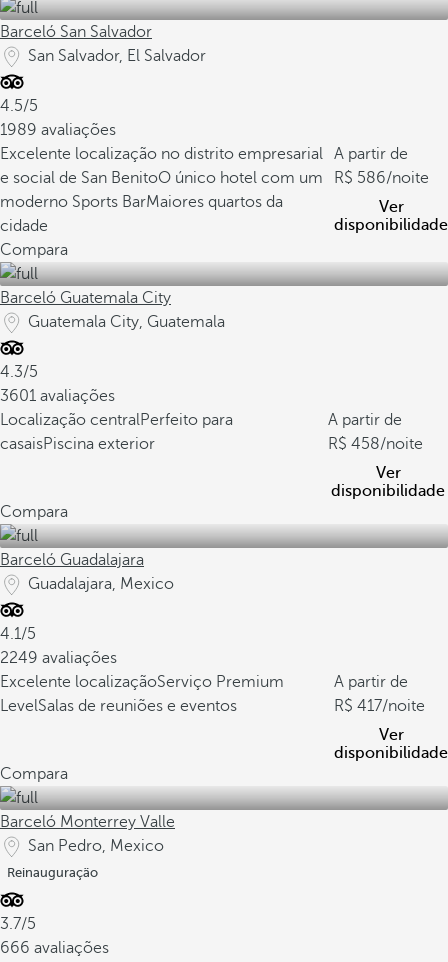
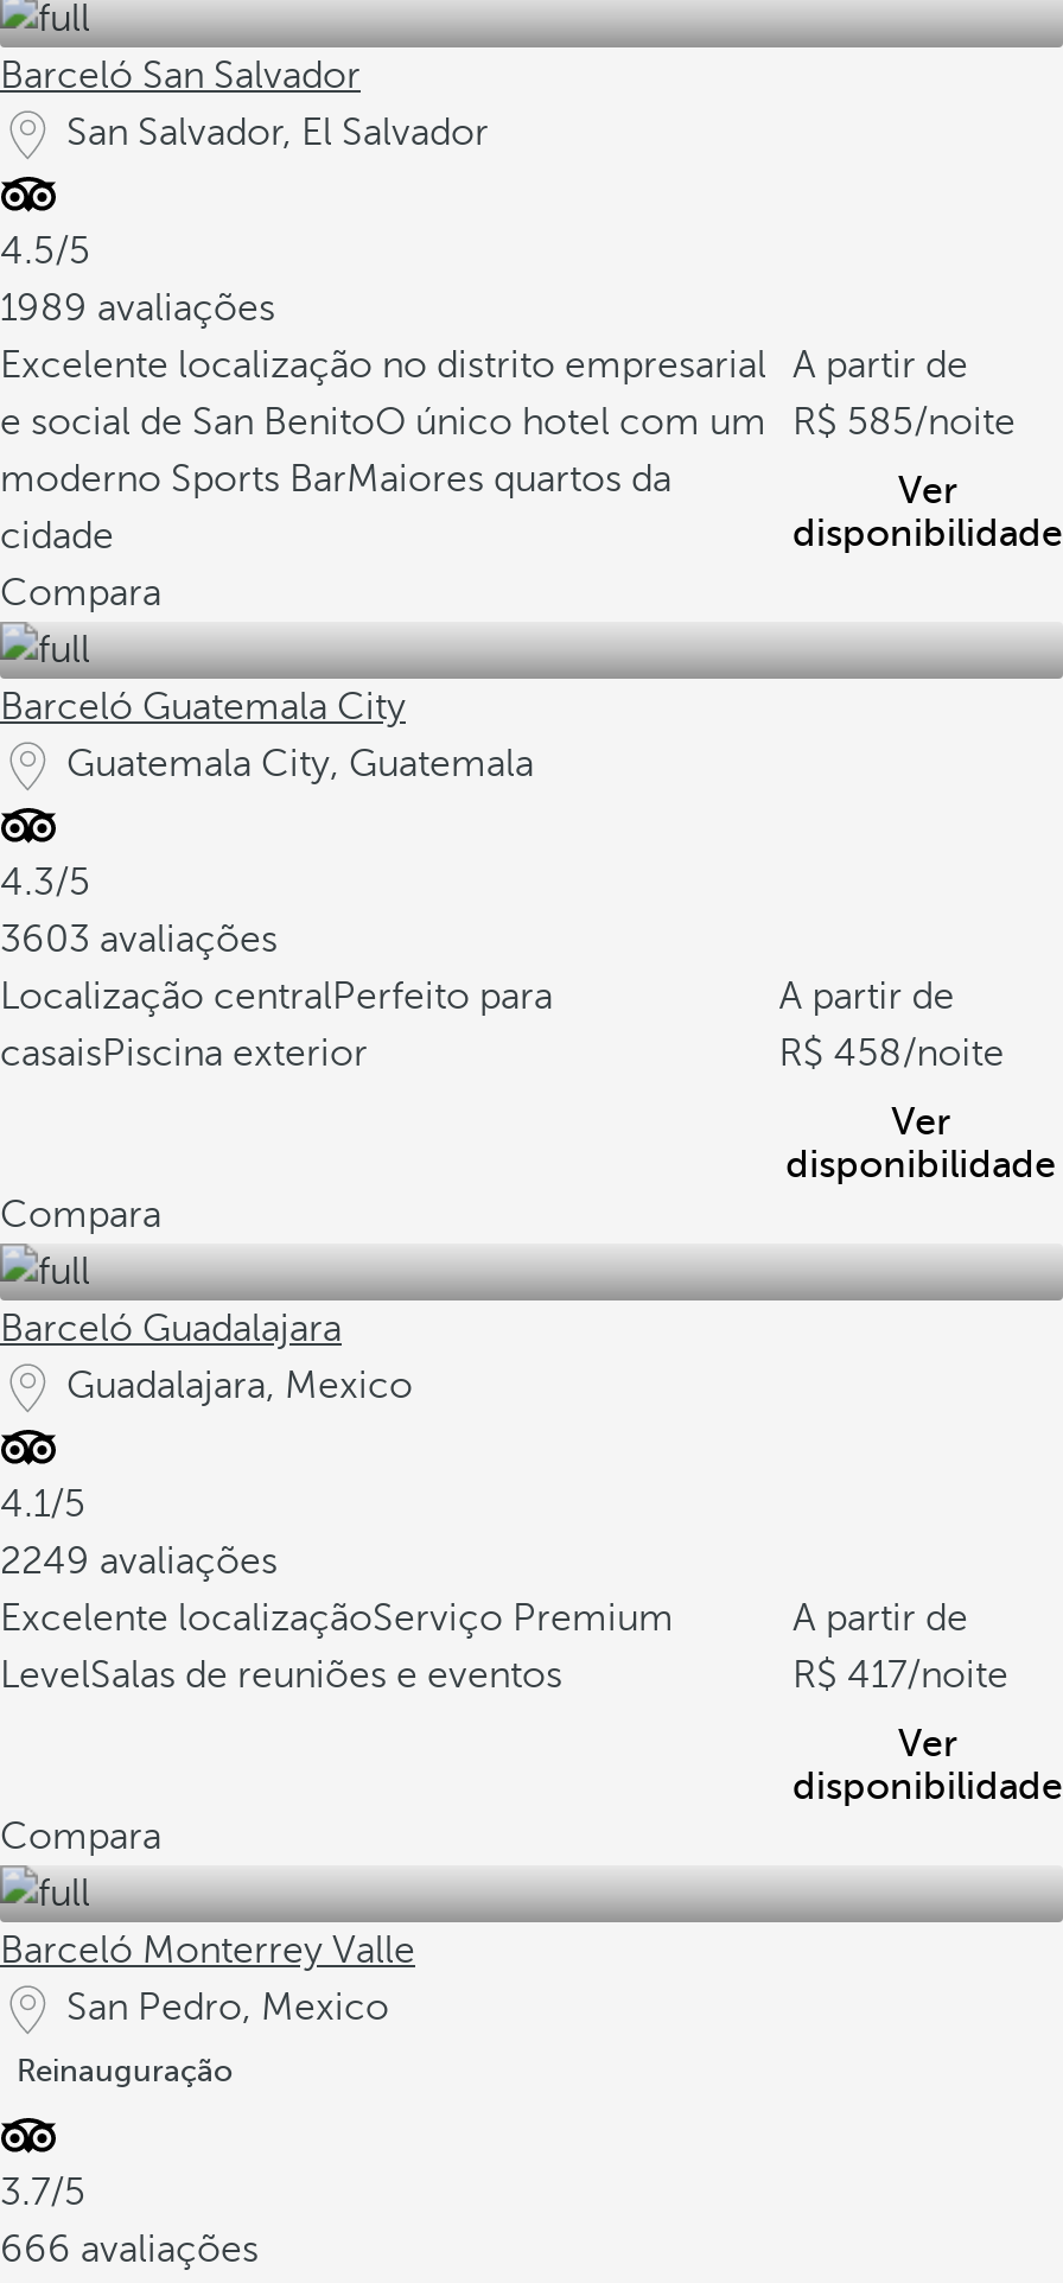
[0,169,429,187] e social de San BenitoO único hotel com um 586/noite -> [0,401,1016,444] e social de San BenitoO único hotel com um 585/noite
[0,387,115,405] 3601 avaliações -> [0,918,278,961] 3603 avaliações

